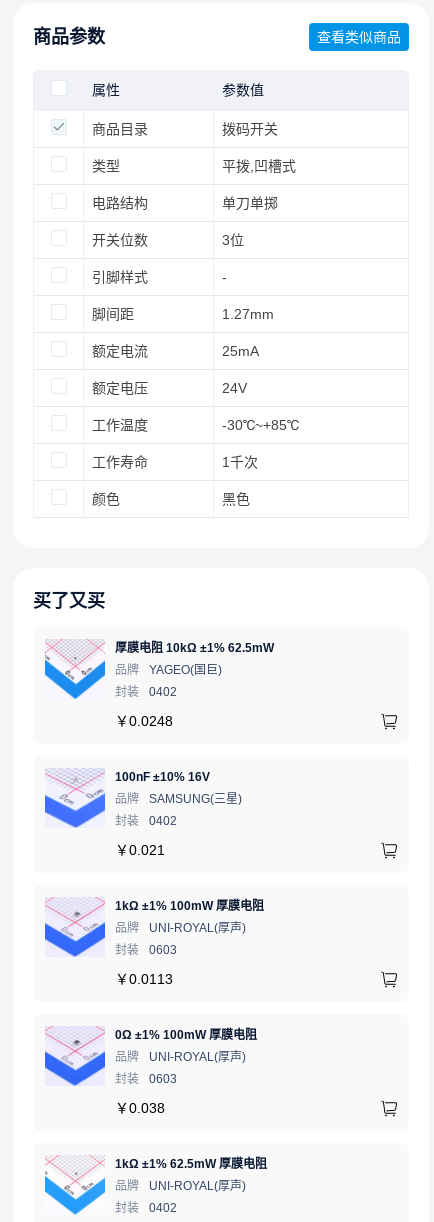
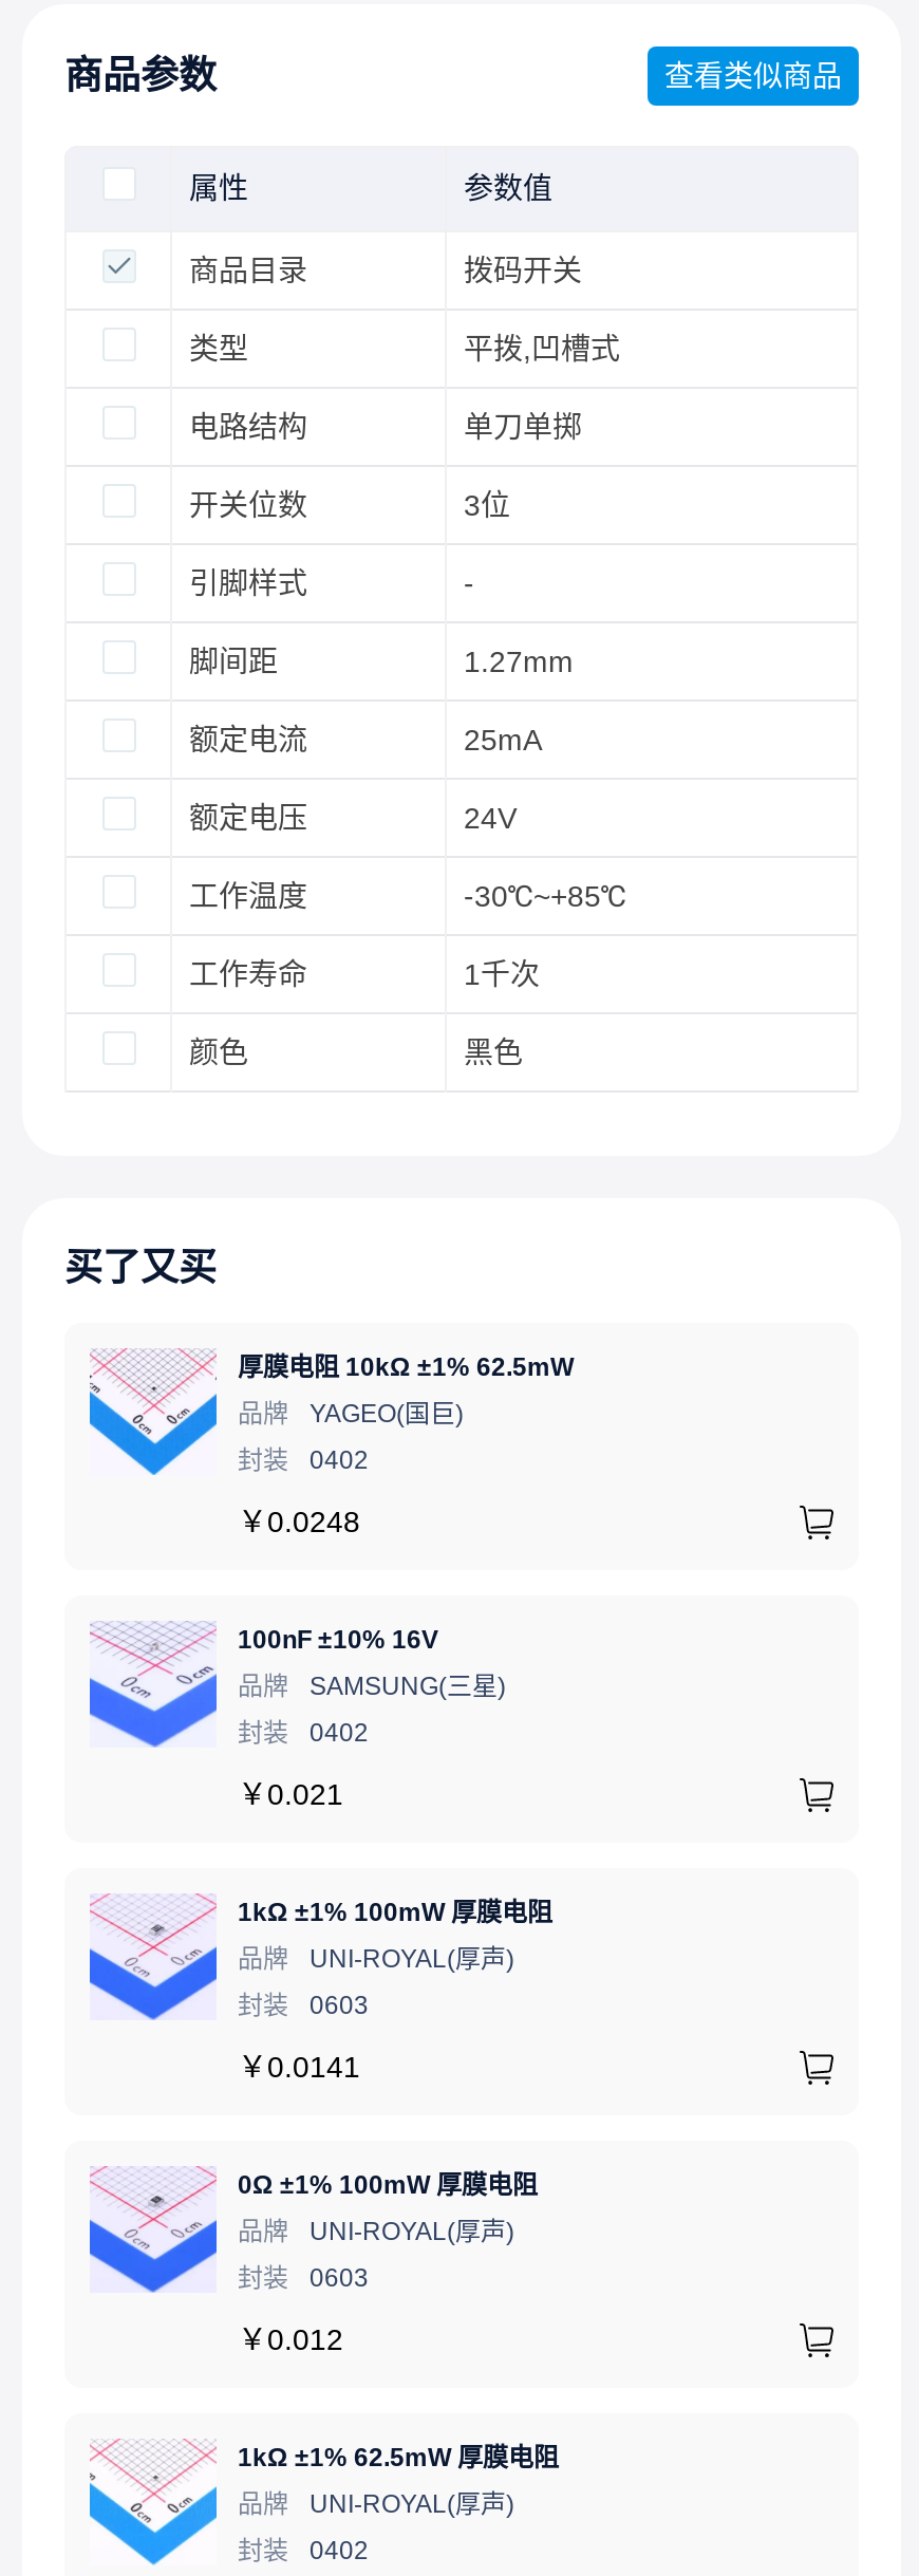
[115,971,173,987] ￥0.0113 -> [238,2050,360,2084] ￥0.0141
[115,1100,165,1116] ￥0.038 -> [238,2322,343,2356] ￥0.012

